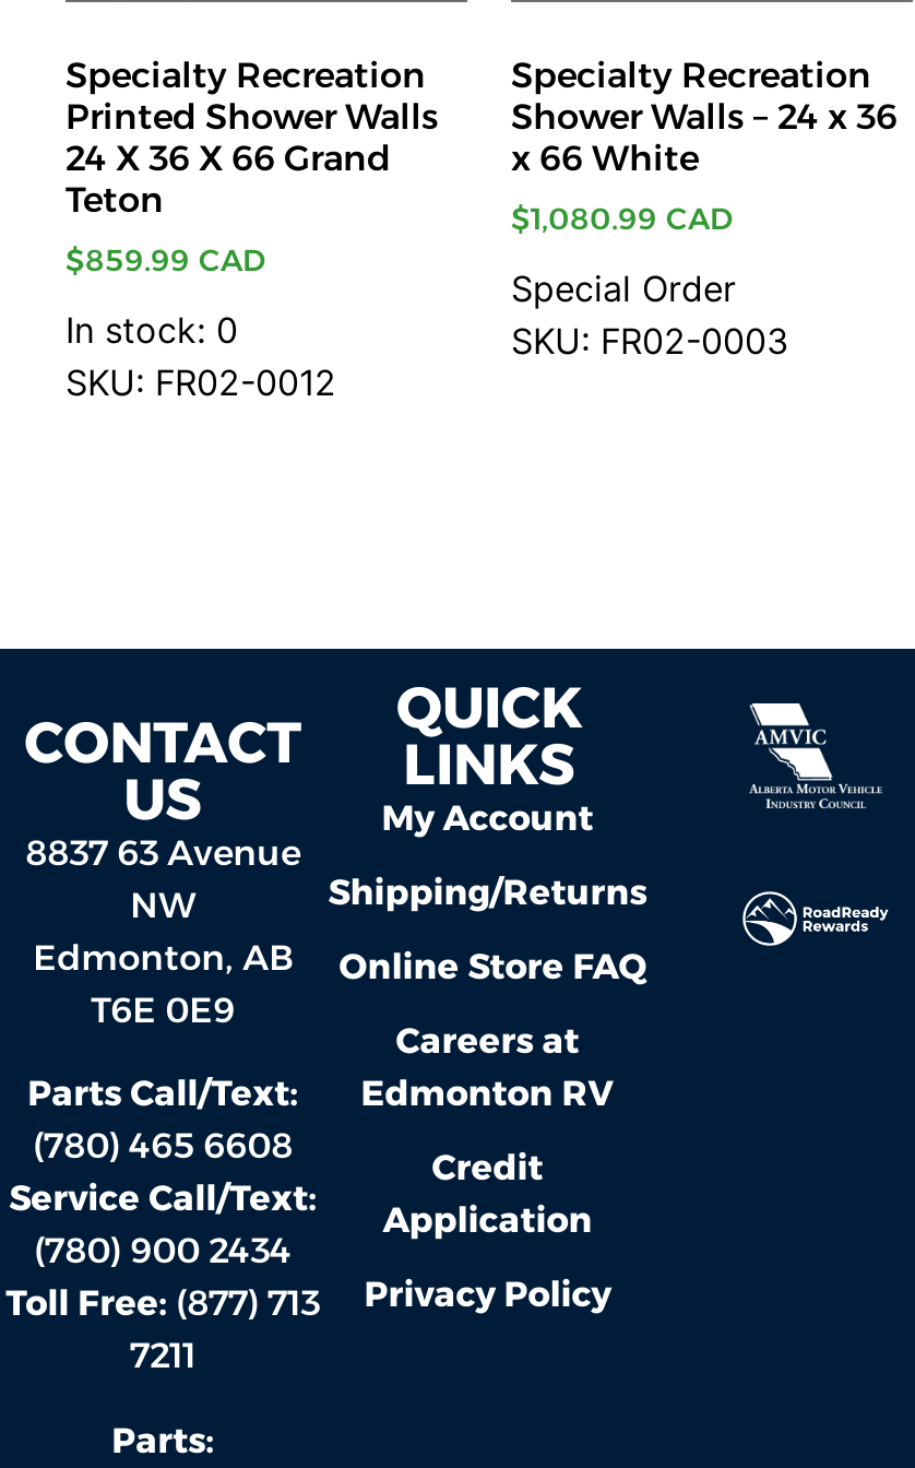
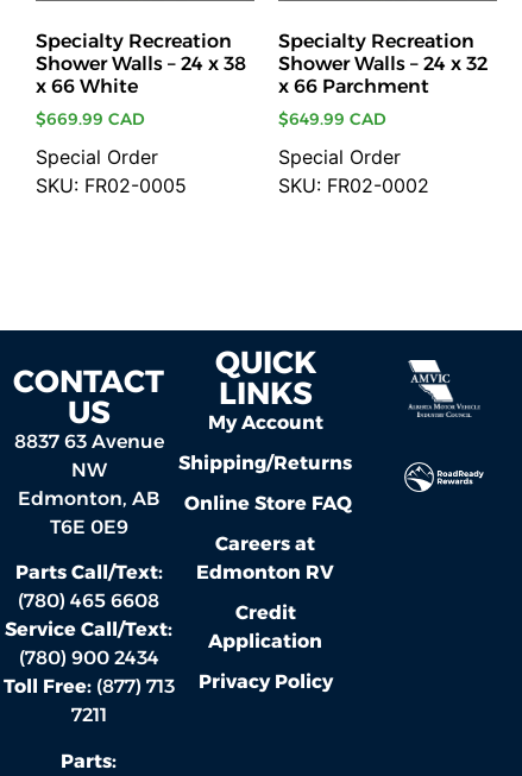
[66,96,439,220] Printed Shower Walls | 24 X 36 X 66 Grand | Teton -> [36,52,246,97] Shower Walls – 24 x 38 | x 66 White
[511,96,898,137] Shower Walls – 24 x 36 -> [278,52,488,75] Shower Walls – 24 x 32
[511,137,699,179] x 66 White -> [278,75,429,97] x 66 Parchment
[511,201,734,236] $1,080.99 CAD -> [278,109,386,128] $649.99 CAD
[66,242,266,277] $859.99 CAD -> [36,109,145,128] $669.99 CAD
[66,308,336,404] In stock: 0 | SKU: FR02-0012 -> [36,145,187,197] Special Order | SKU: FR02-0005
[511,319,788,362] SKU: FR02-0003 -> [278,173,429,197] SKU: FR02-0002

